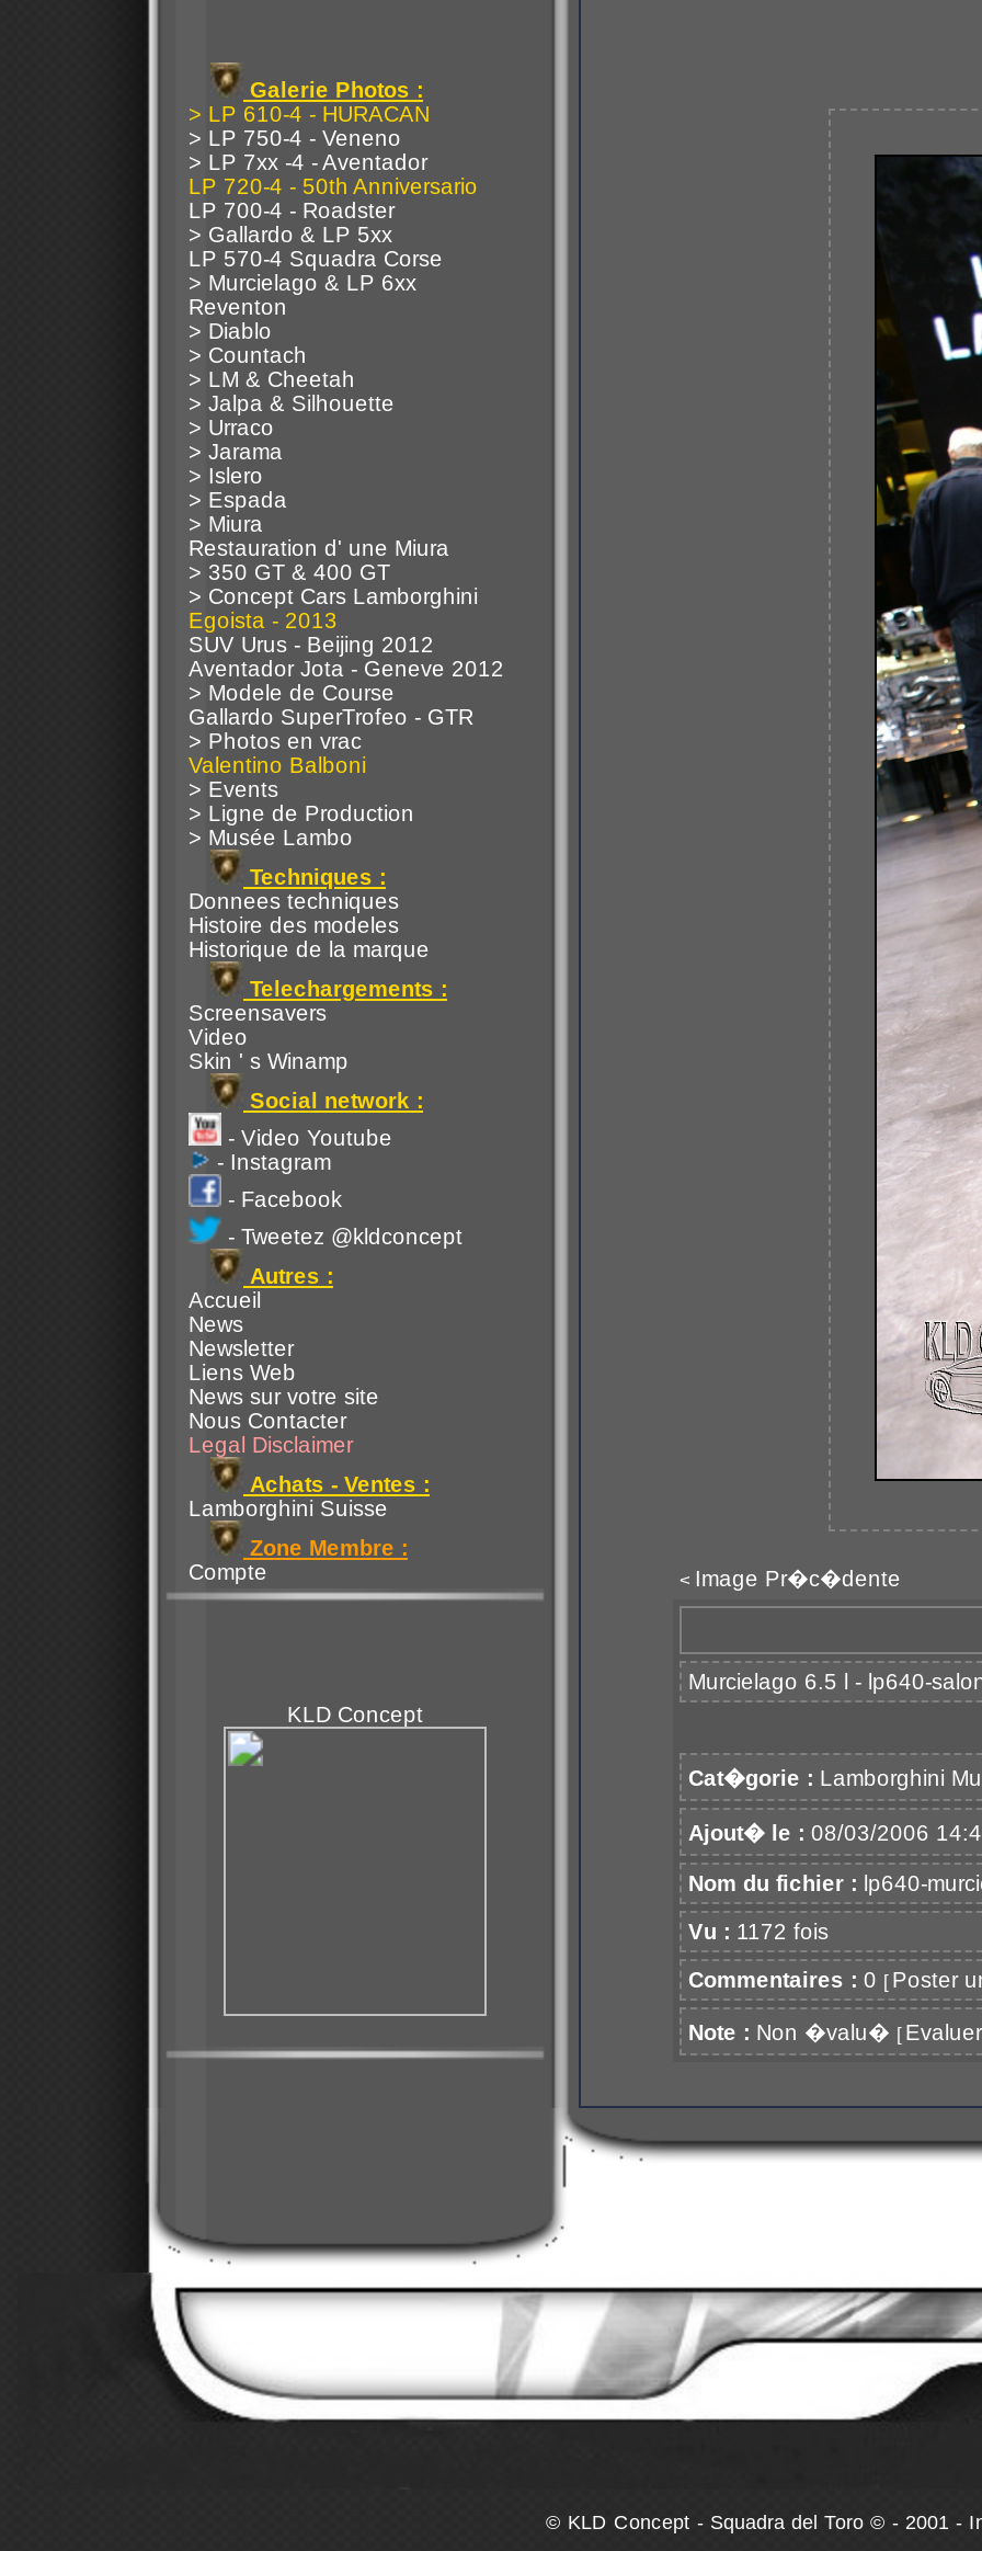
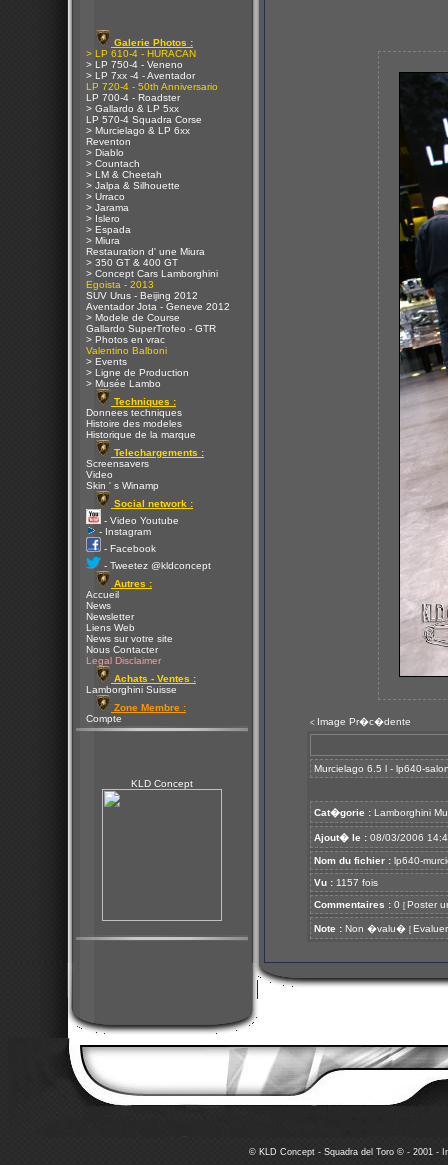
[688,1920,829,1944] Vu : 1172 fois -> [314,877,378,888] Vu : 1157 fois

